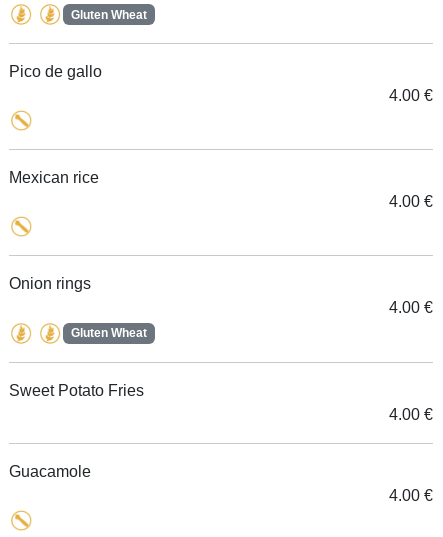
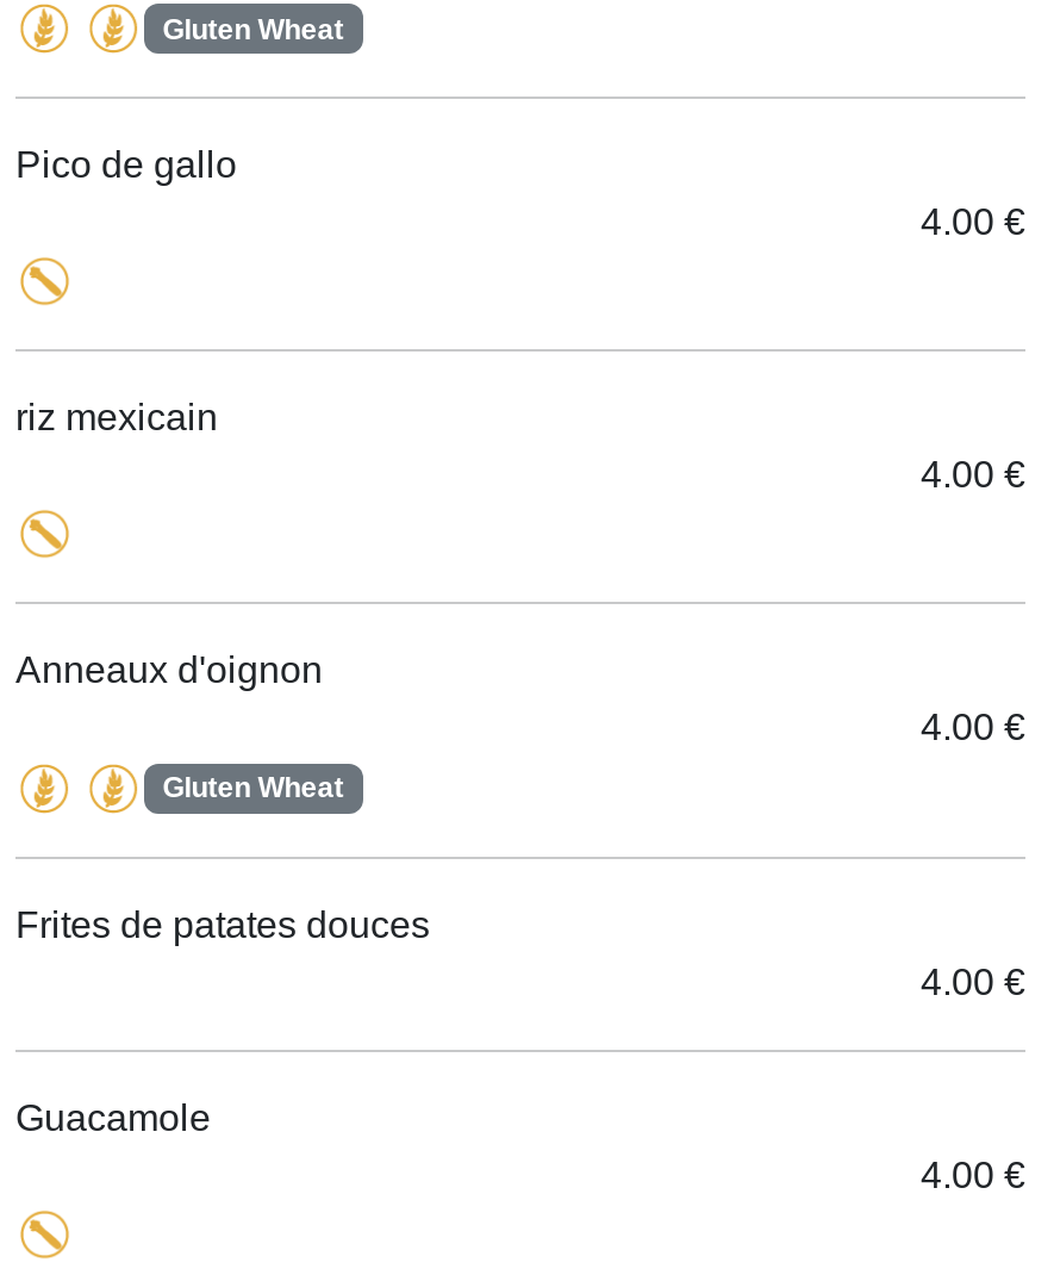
[9,169,99,186] Mexican rice -> [15,397,218,438] riz mexicain
[9,275,91,292] Onion rings -> [15,650,323,691] Anneaux d'oignon
[9,382,144,399] Sweet Potato Fries -> [15,903,430,944] Frites de patates douces

